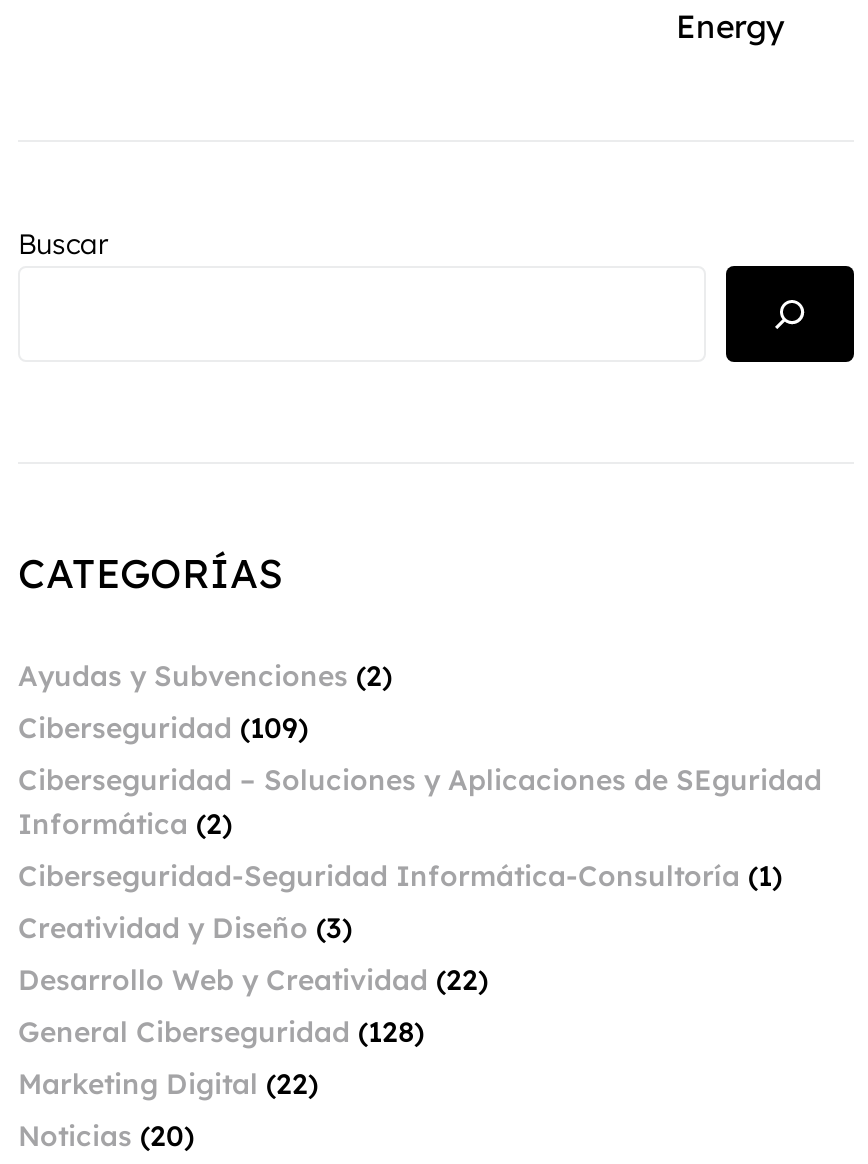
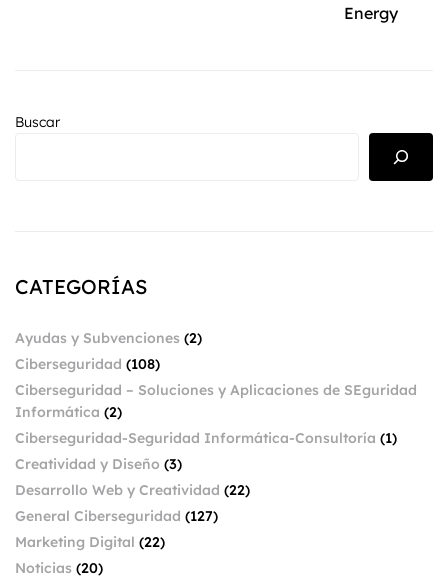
[18,710,308,746] Ciberseguridad (109) -> [15,355,160,373] Ciberseguridad (108)
[18,1014,424,1050] General Ciberseguridad (128) -> [15,507,218,525] General Ciberseguridad (127)

